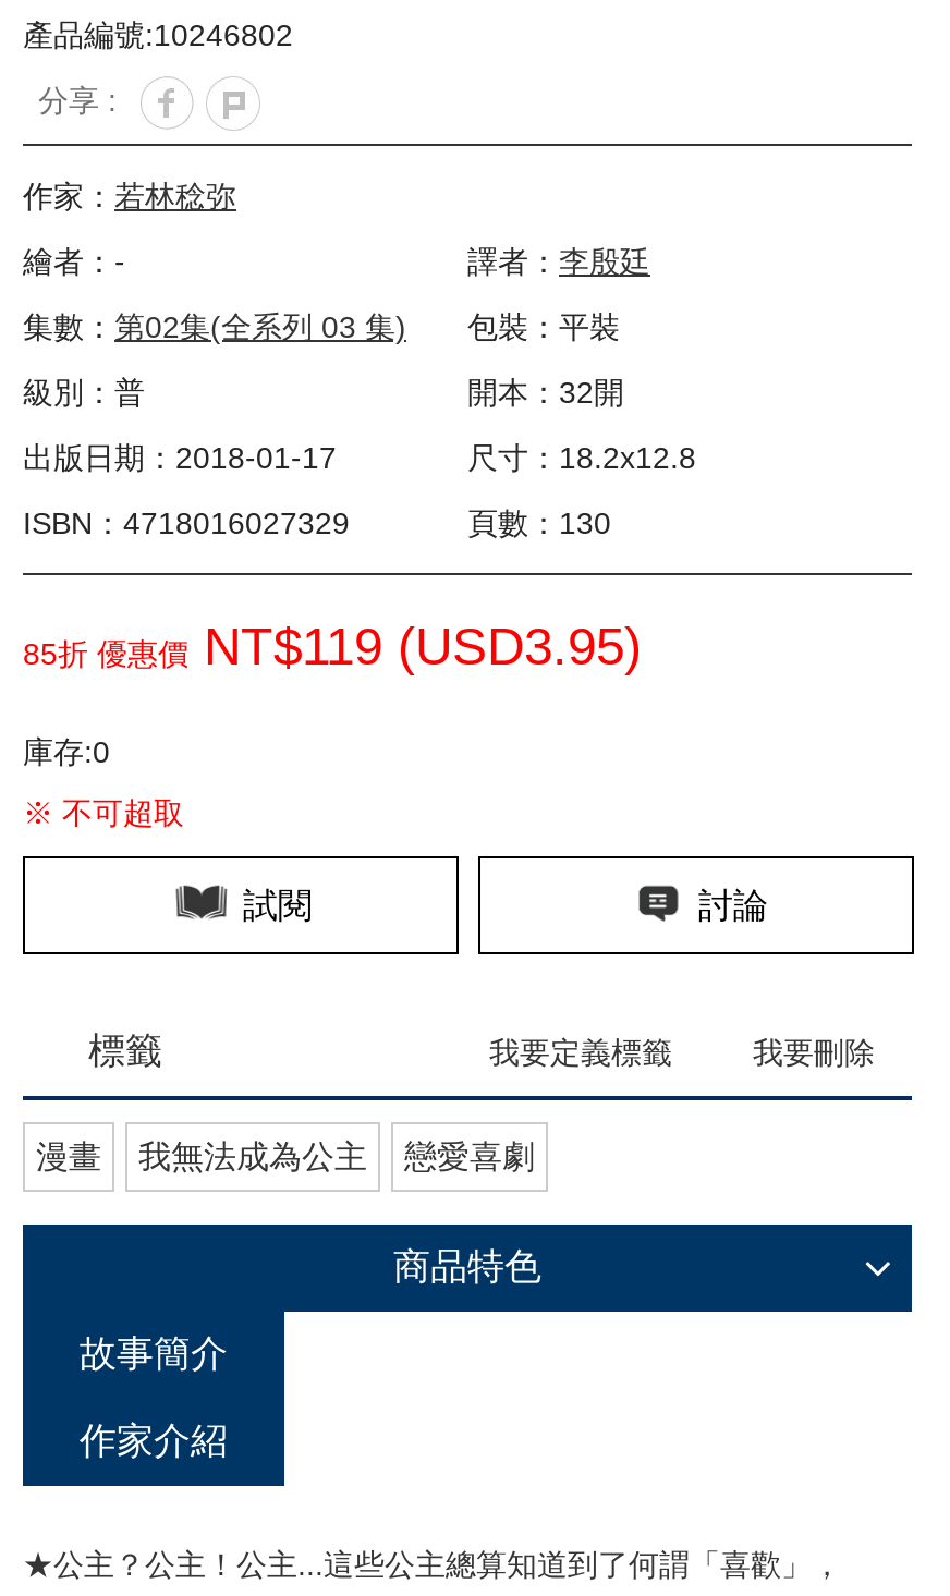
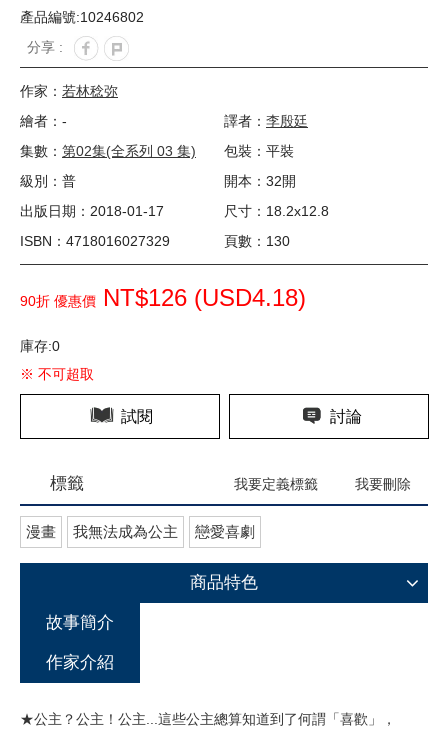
[23,617,642,676] 85折 優惠價NT$119 (USD3.95) -> [20,284,306,311] 90折 優惠價NT$126 (USD4.18)

